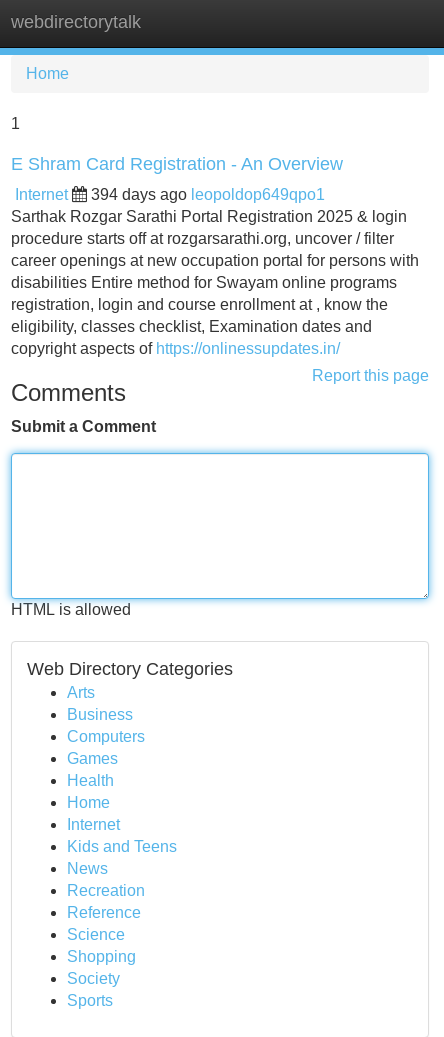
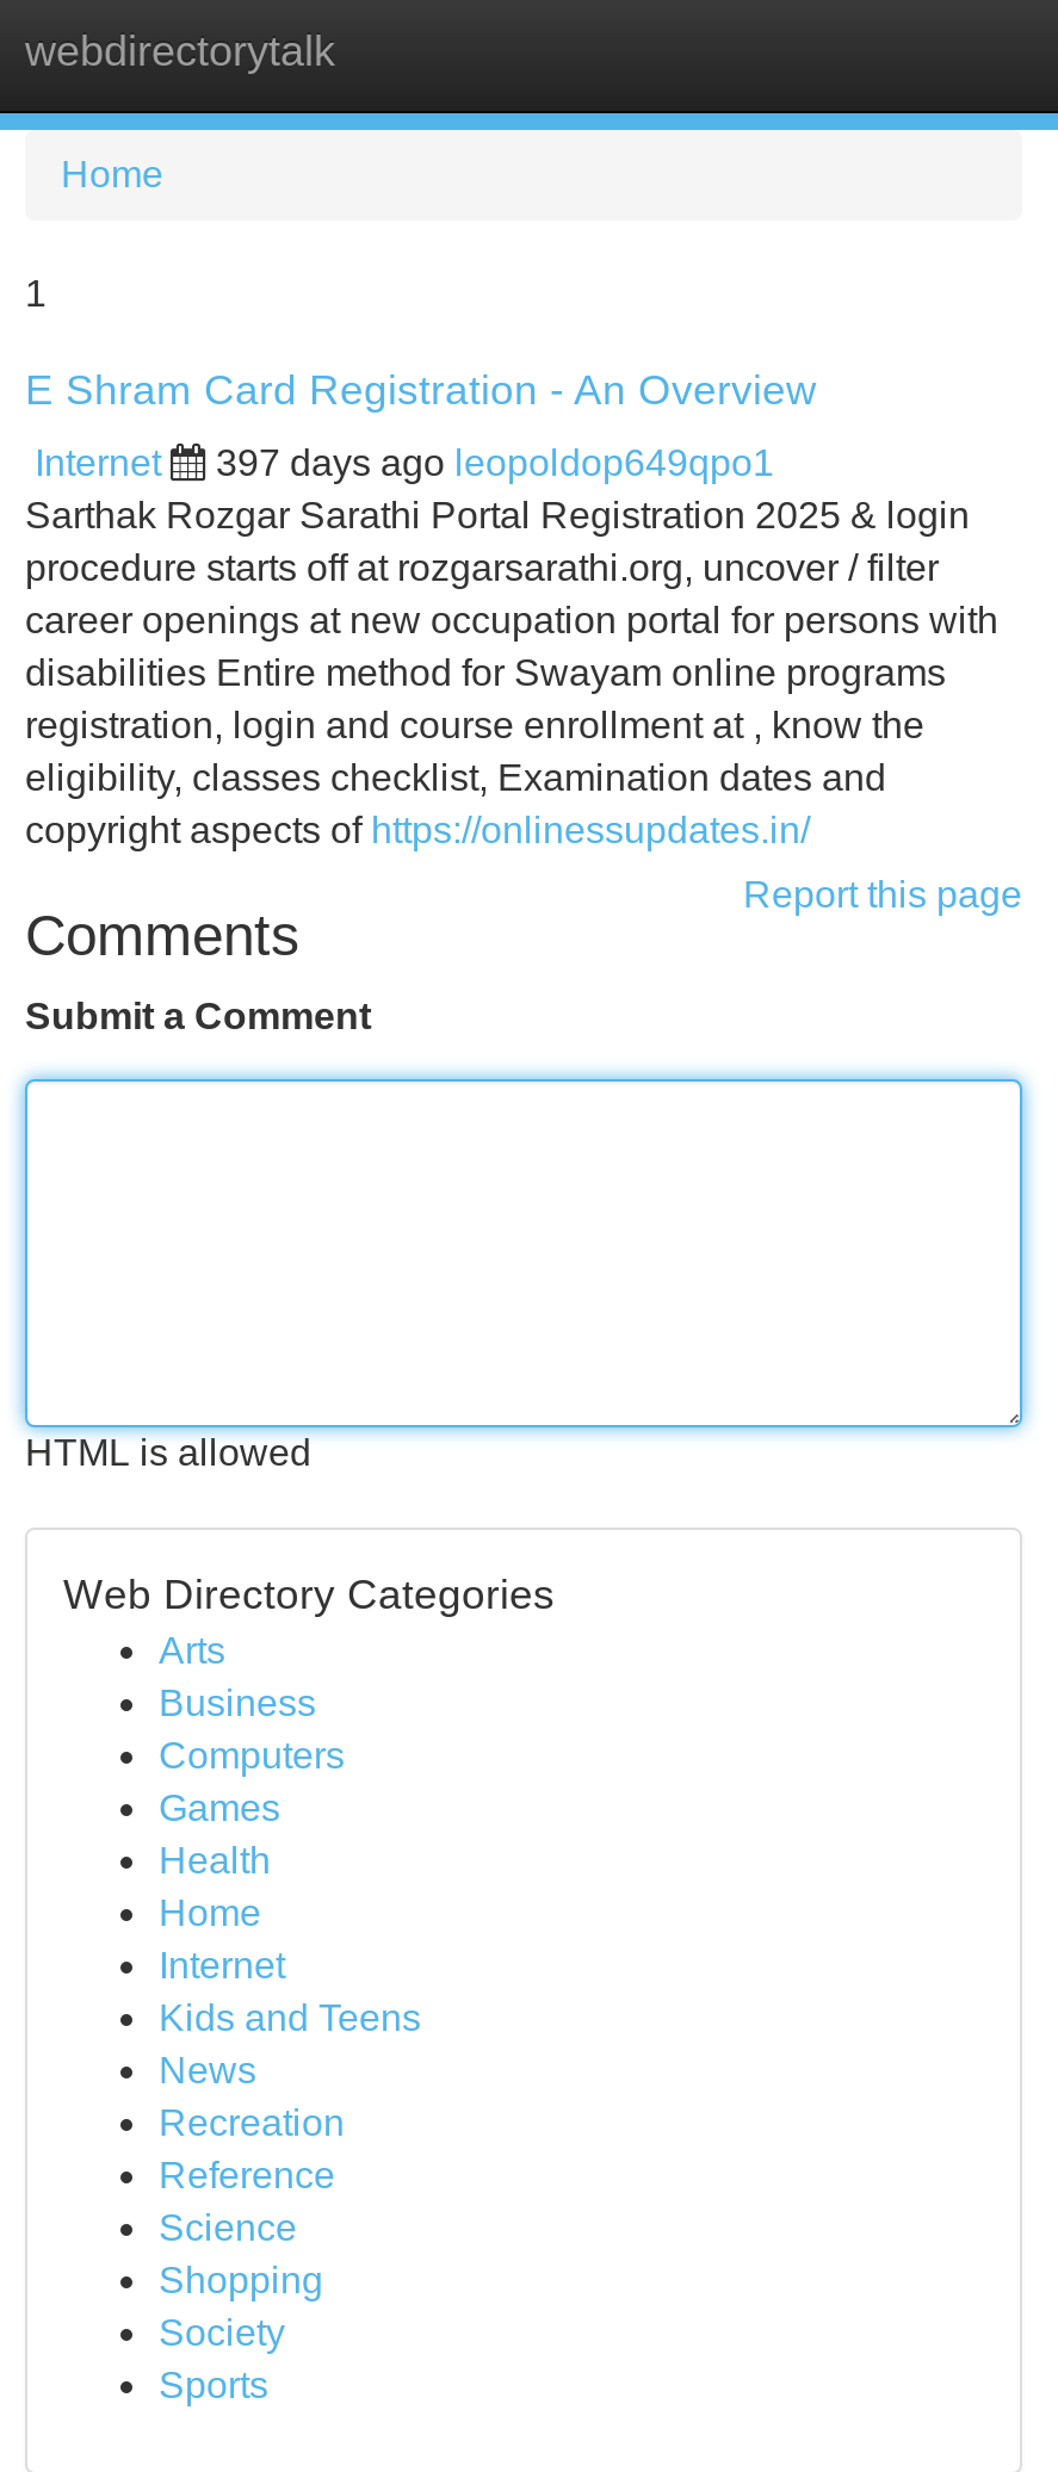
[91,186,325,203] 394 days ago leopoldop649qpo1 -> [216,442,774,483] 397 days ago leopoldop649qpo1

